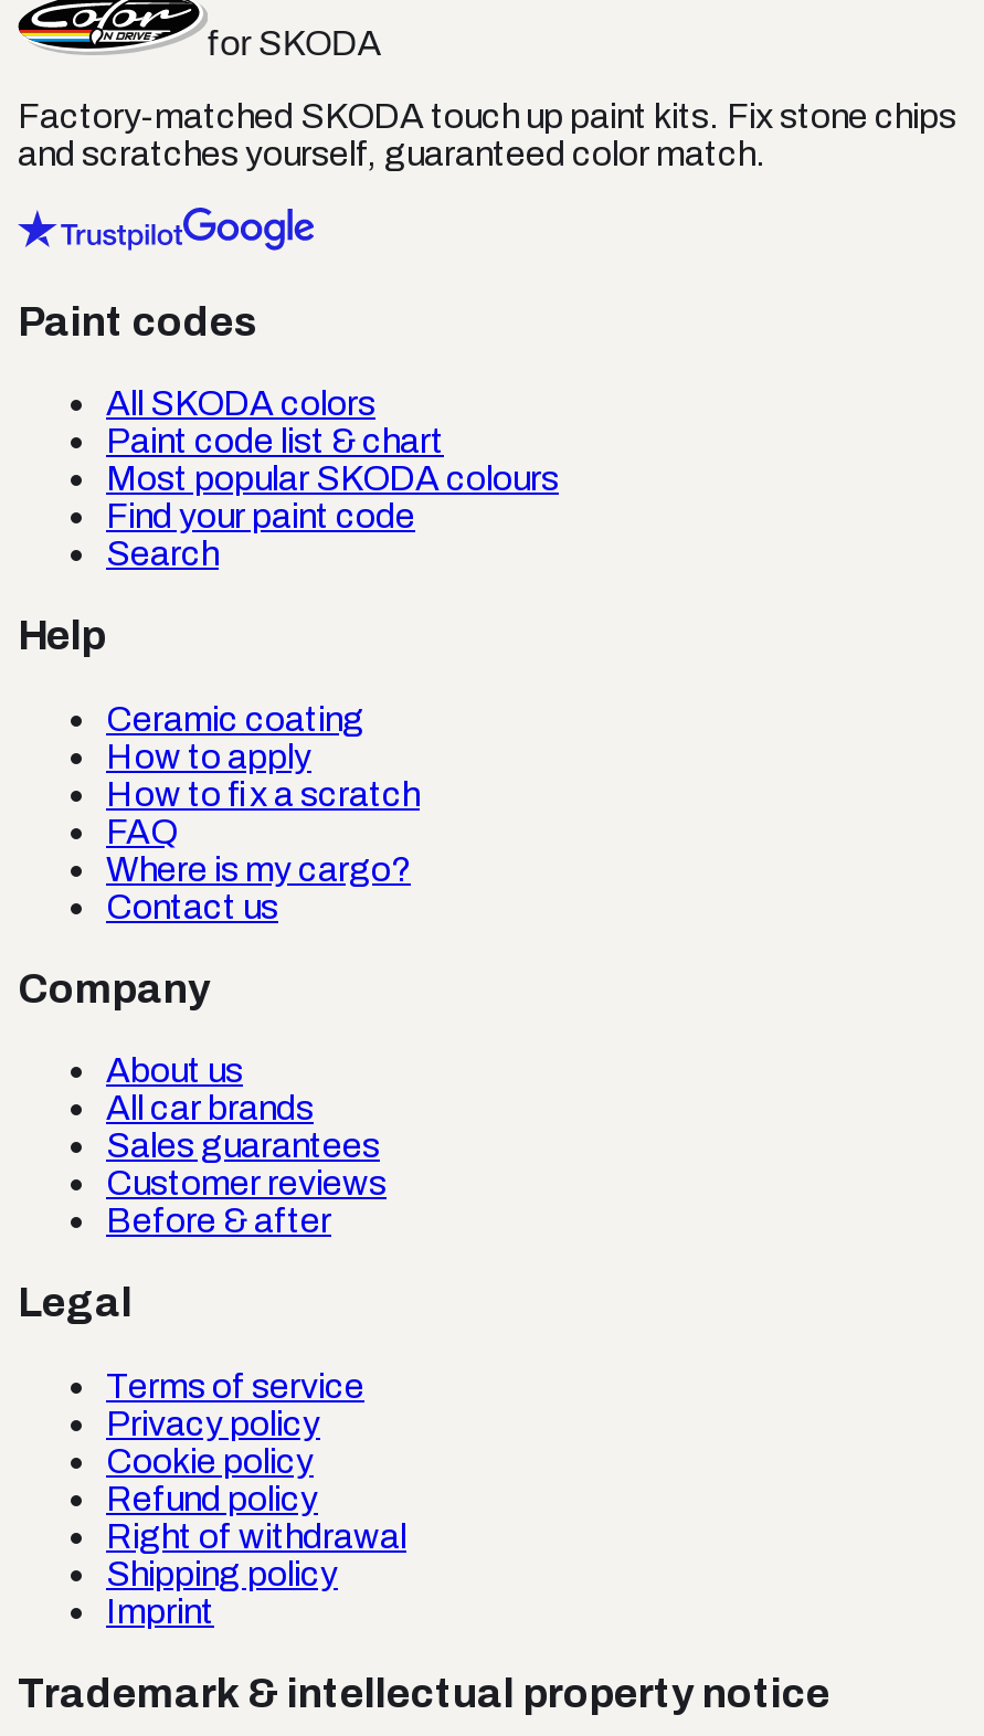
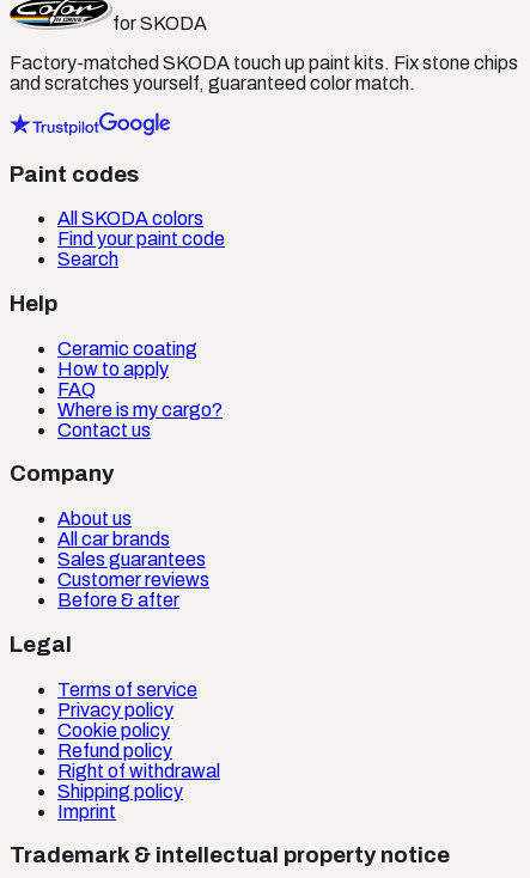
[106,422,559,497] Paint code list & chart | Most popular SKODA colours -> none
[106,775,420,812] How to fix a scratch -> none

